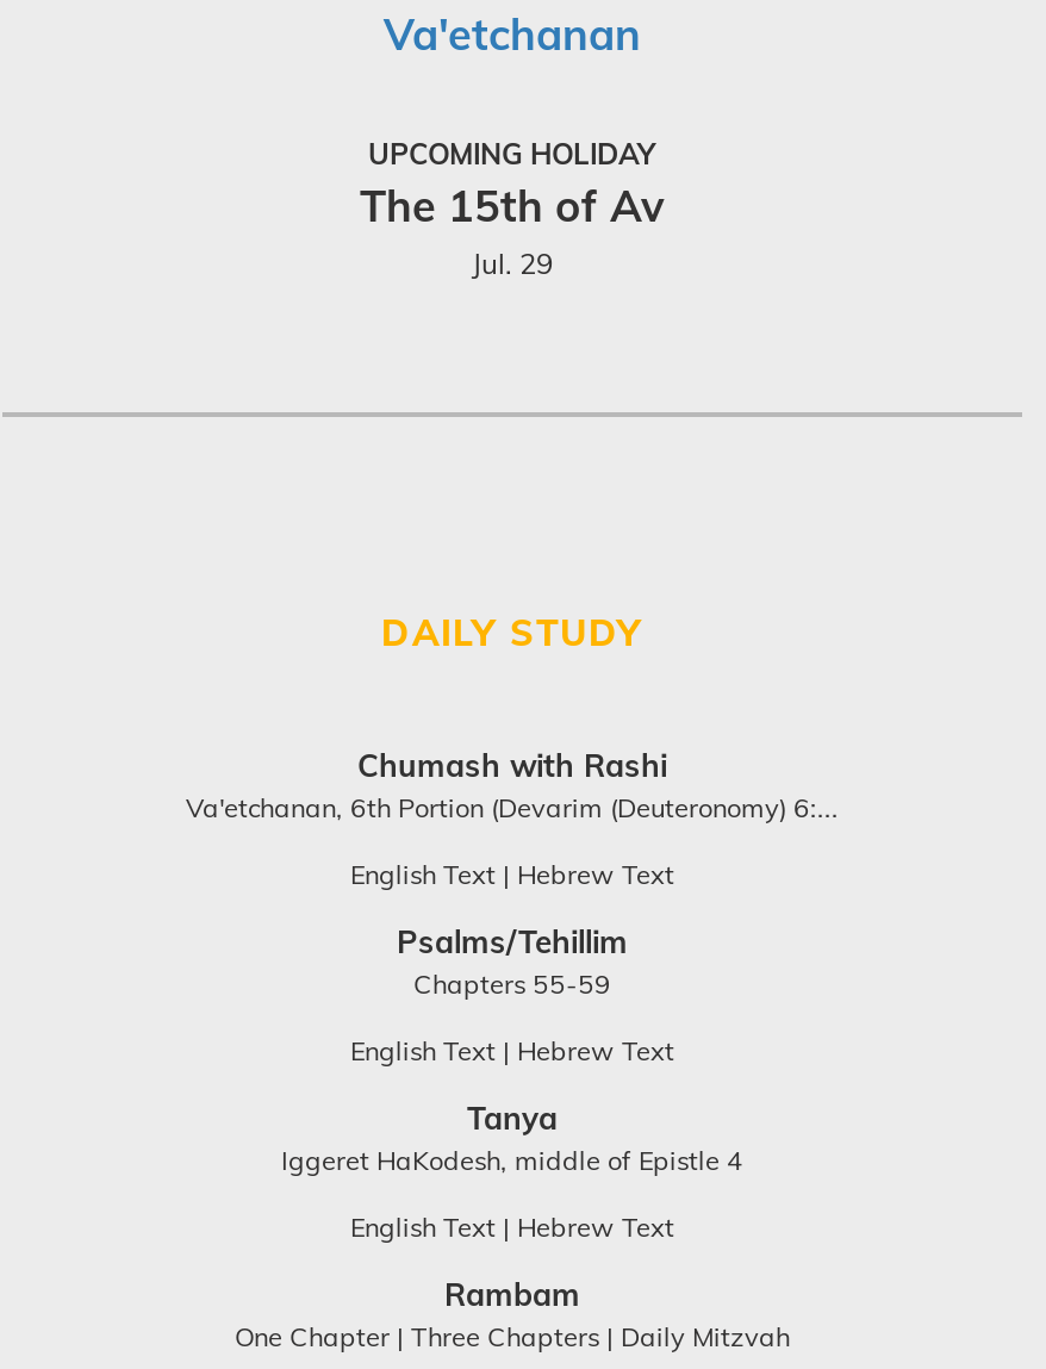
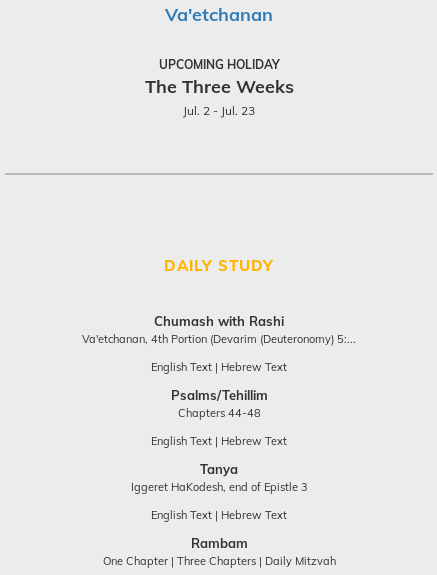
[360,178,665,280] The 15th of Av | Jul. 29 -> [144,75,293,118] The Three Weeks | Jul. 2 - Jul. 23
[186,790,839,824] Va'etchanan, 6th Portion (Devarim (Deuteronomy) 6:... -> [82,332,356,346] Va'etchanan, 4th Portion (Devarim (Deuteronomy) 5:...
[413,967,611,1000] Chapters 55-59 -> [177,406,260,420] Chapters 44-48
[281,1143,743,1176] Iggeret HaKodesh, middle of Epistle 4 -> [130,480,307,494] Iggeret HaKodesh, end of Epistle 3

